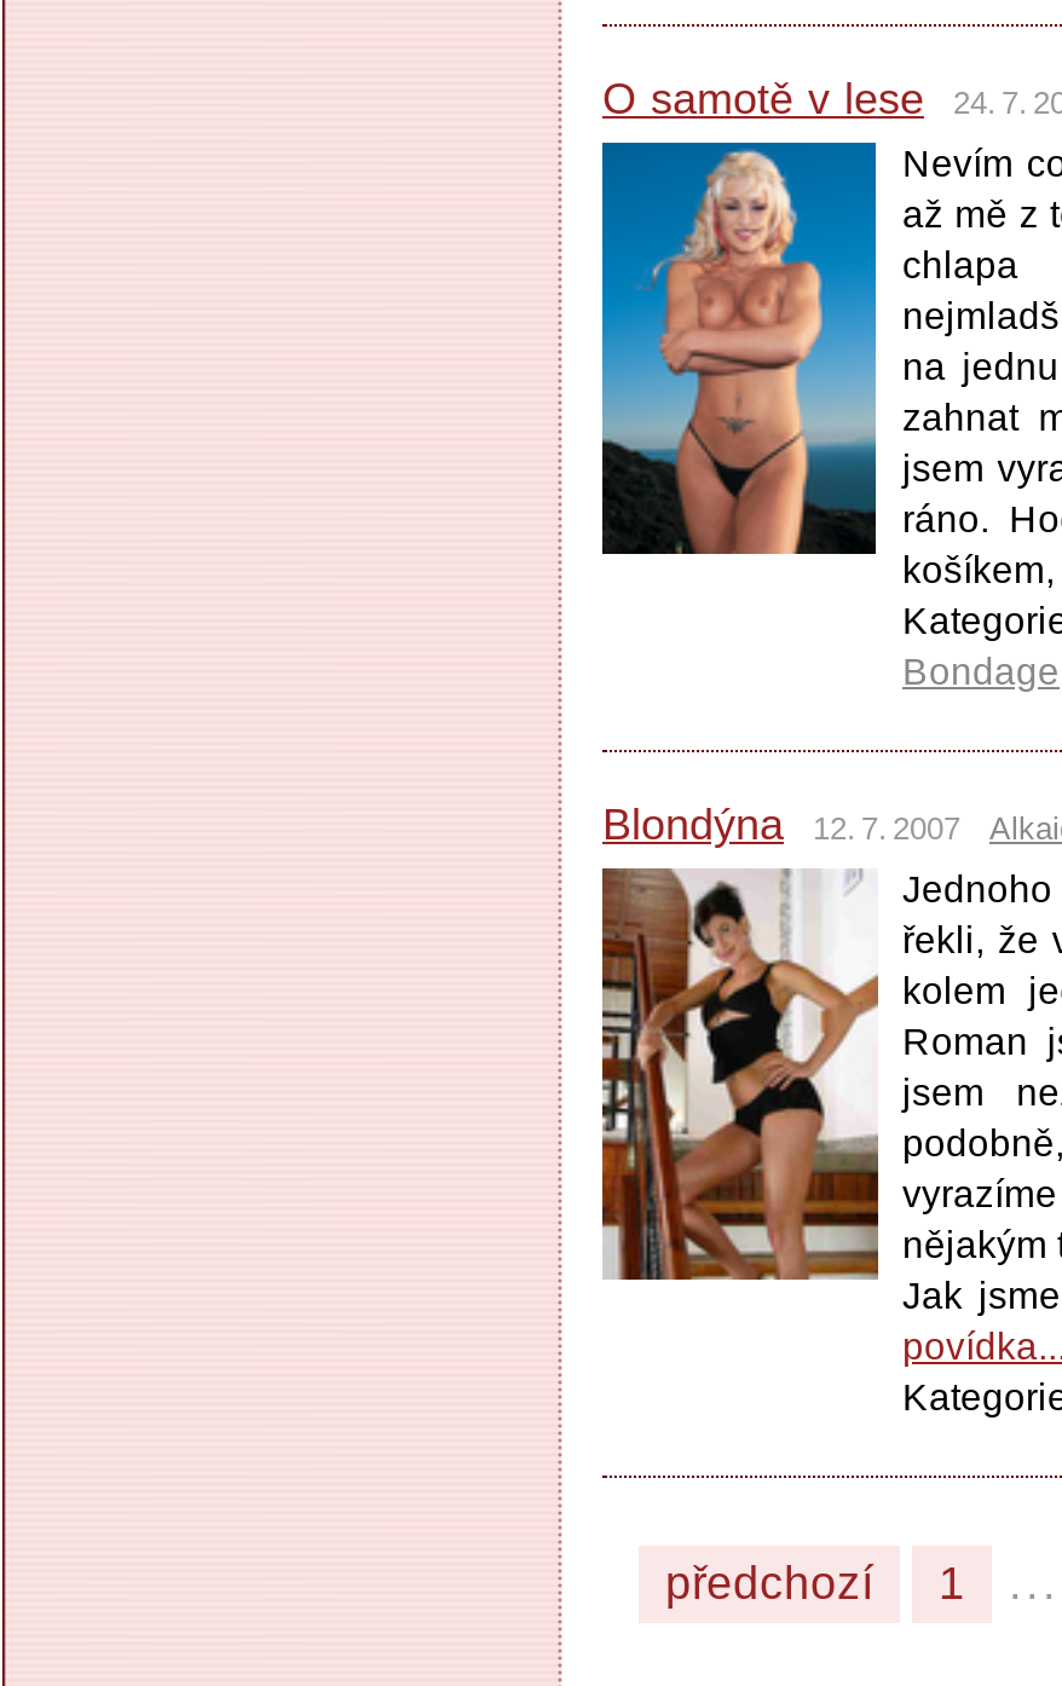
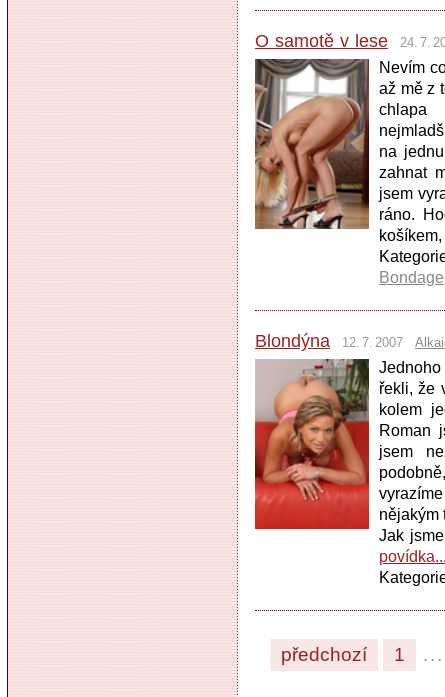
[600,140,878,556] [image] -> [254,58,370,230] [image]
[600,868,881,1282] [image] -> [254,358,370,530] [image]

